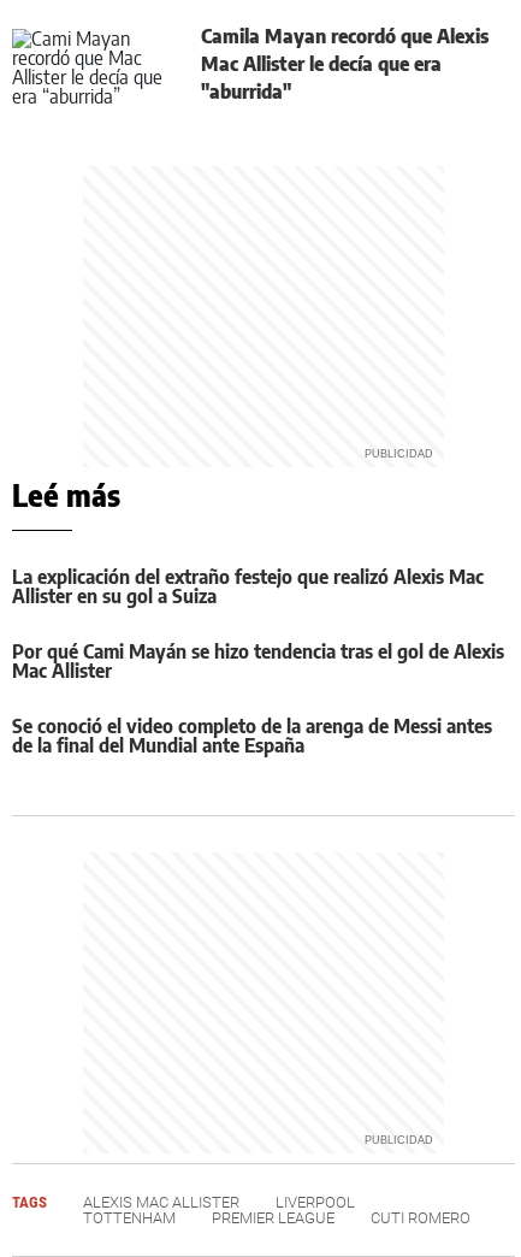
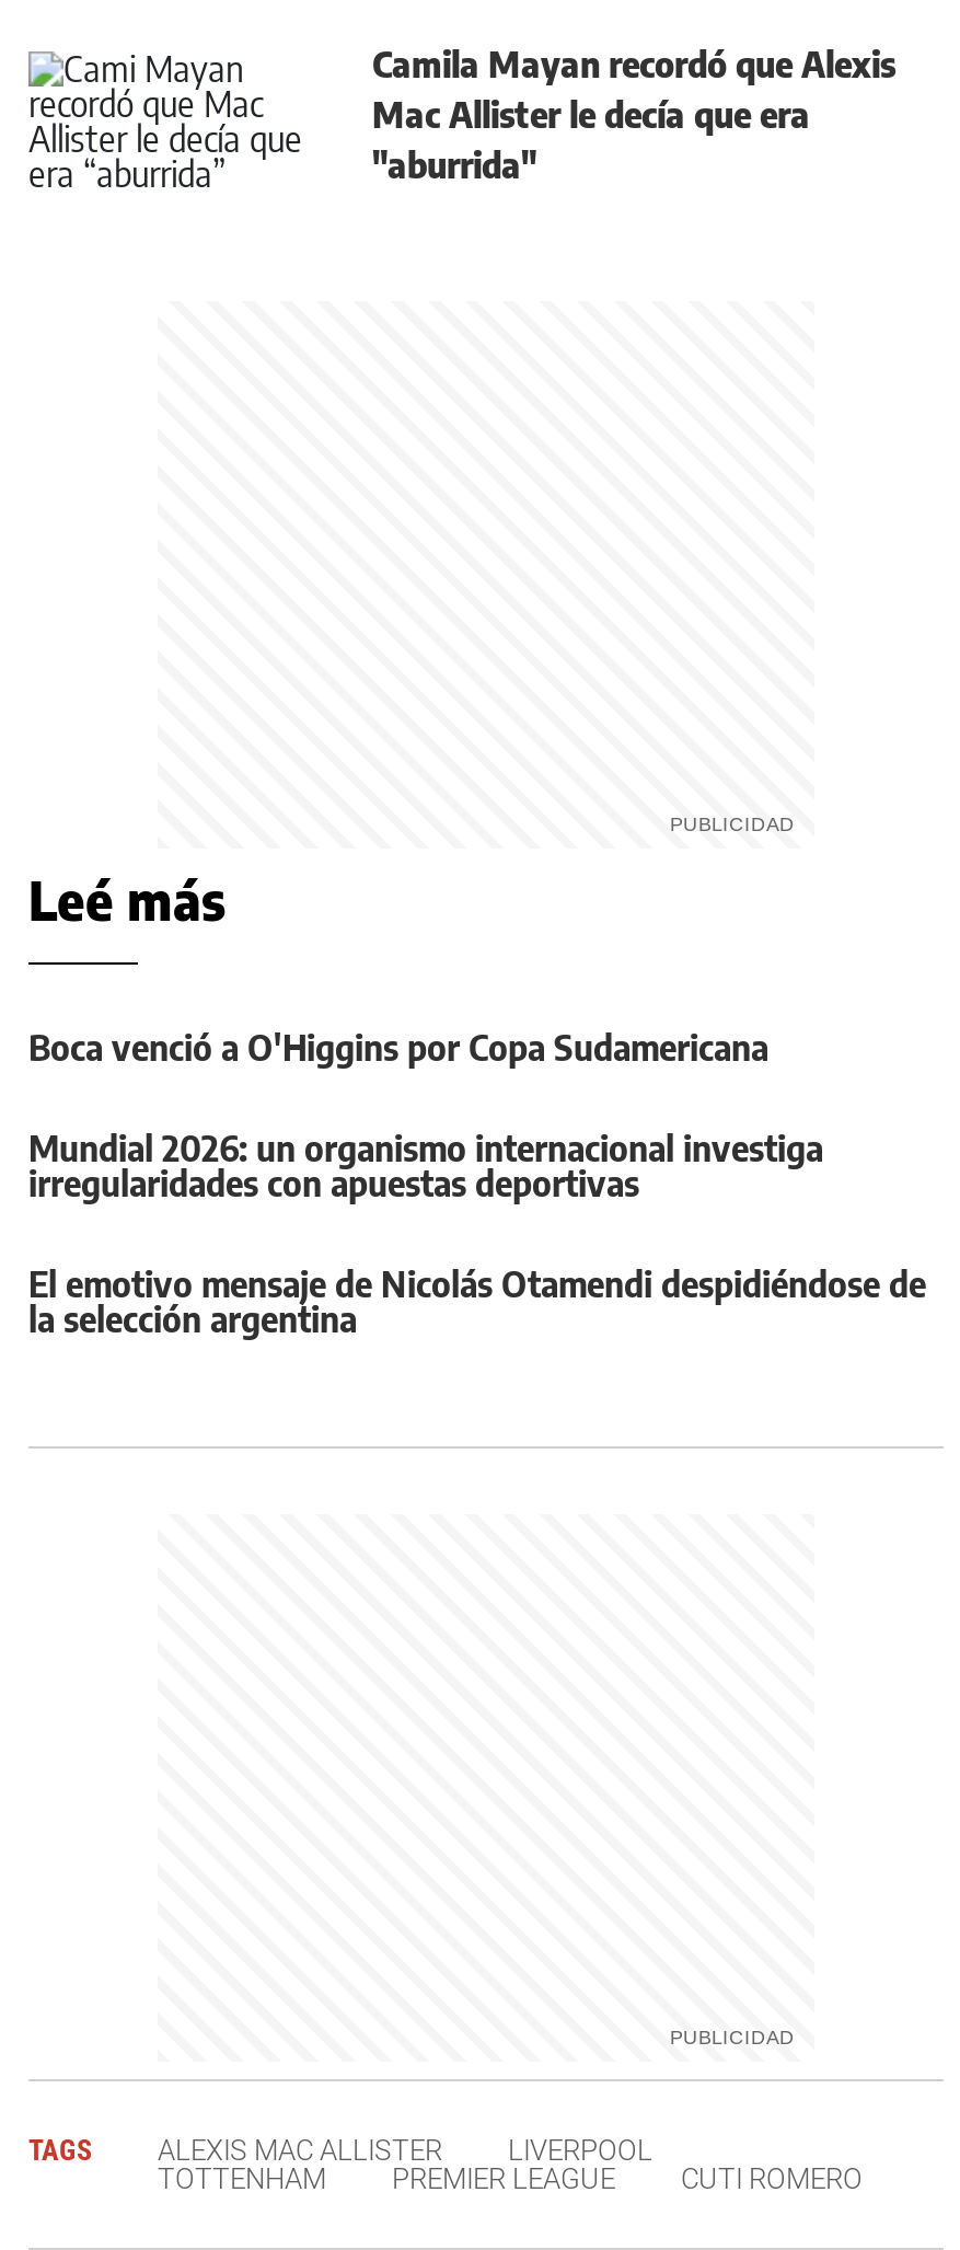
[12,565,484,608] La explicación del extraño festejo que realizó Alexis Mac | Allister en su gol a Suiza -> [28,1026,768,1070] Boca venció a O'Higgins por Copa Sudamericana
[12,639,504,683] Por qué Cami Mayán se hizo tendencia tras el gol de Alexis | Mac Allister -> [28,1127,823,1206] Mundial 2026: un organismo internacional investiga | irregularidades con apuestas deportivas
[12,714,492,757] Se conoció el video completo de la arenga de Messi antes | de la final del Mundial ante España -> [28,1263,926,1341] El emotivo mensaje de Nicolás Otamendi despidiéndose de | la selección argentina

